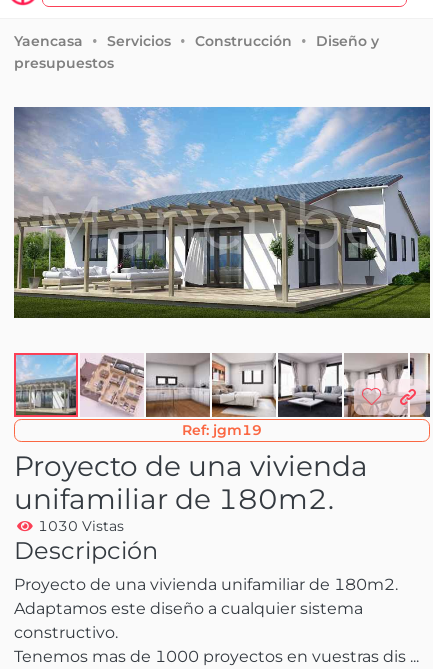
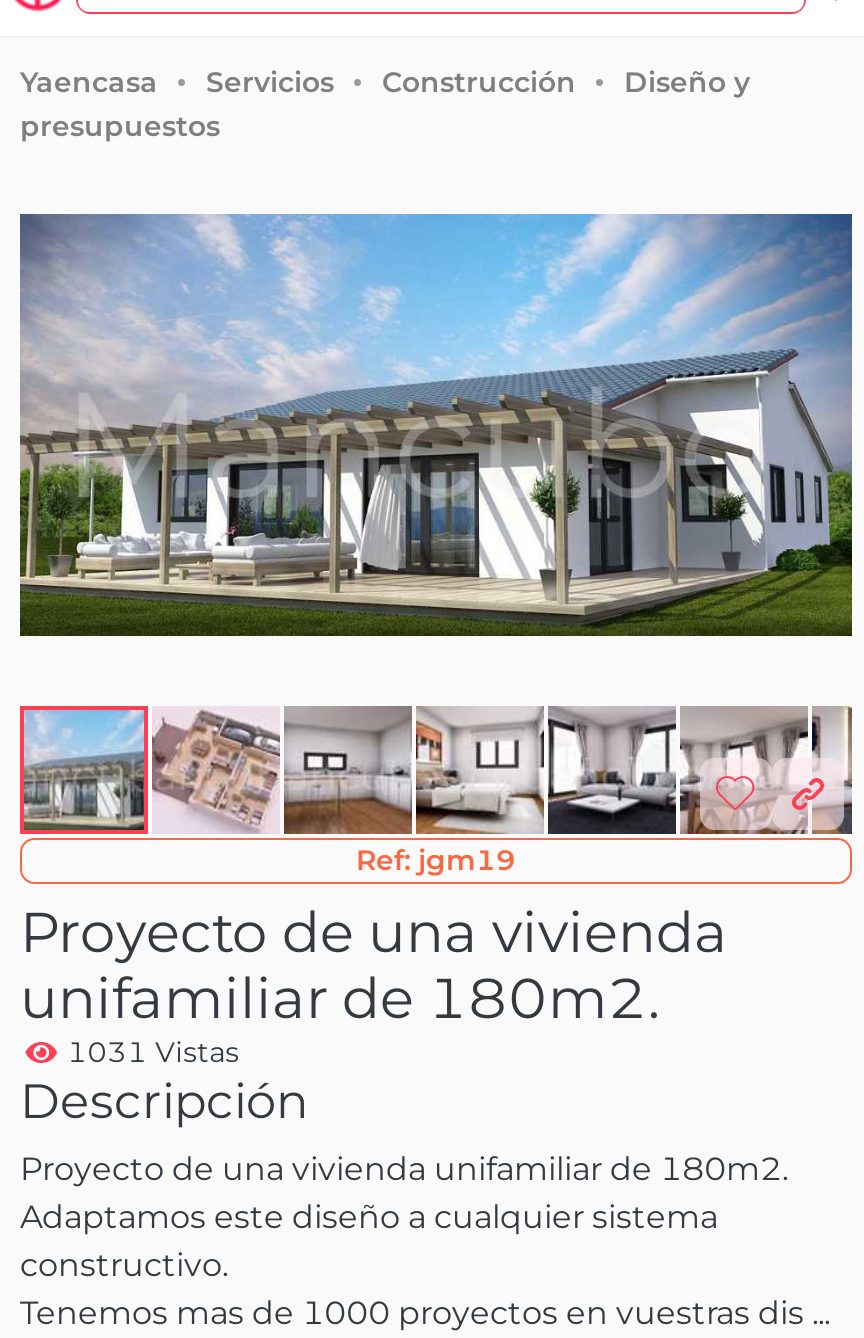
[38,517,124,535] 1030 Vistas -> [67,1034,239,1070] 1031 Vistas

